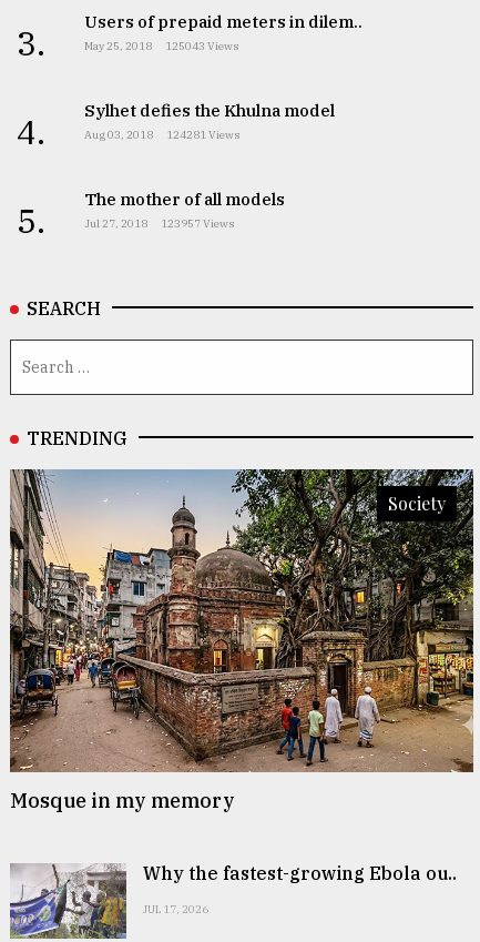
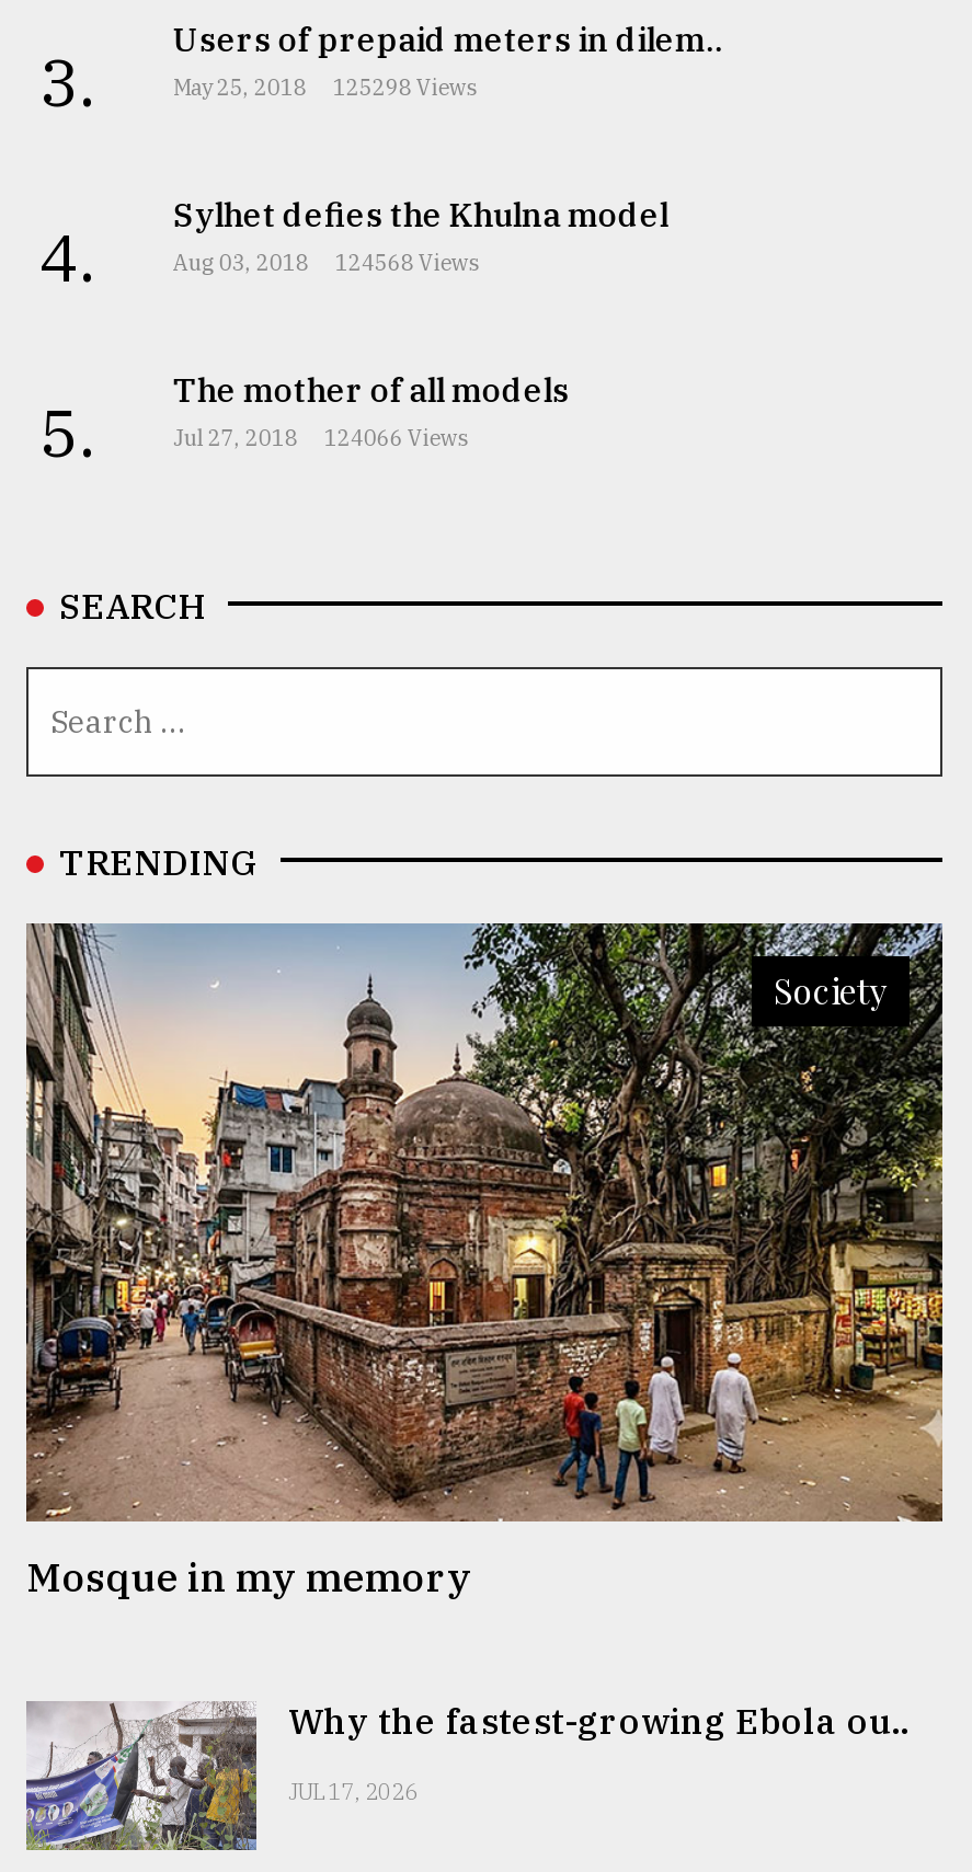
[84,39,239,54] May 25, 2018 125043 Views -> [173,74,480,103] May 25, 2018 125298 Views
[84,128,240,142] Aug 03, 2018 124281 Views -> [173,249,482,278] Aug 03, 2018 124568 Views
[84,217,235,231] Jul 27, 2018 123957 Views -> [173,425,471,453] Jul 27, 2018 124066 Views

